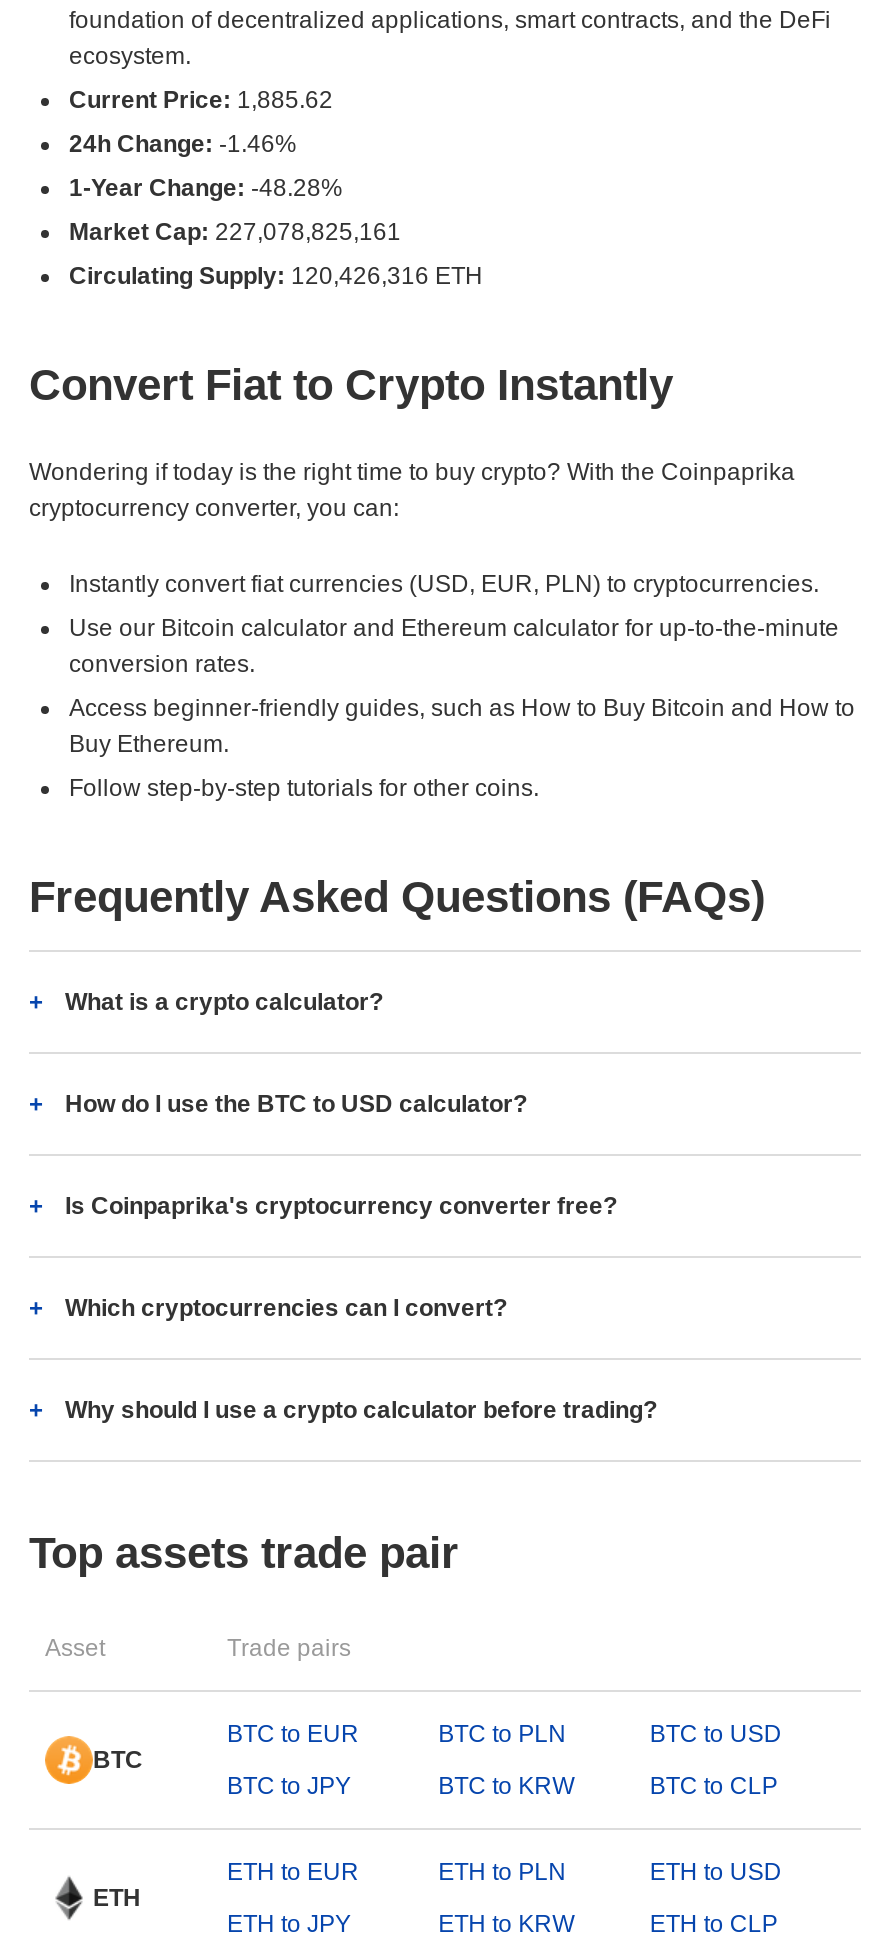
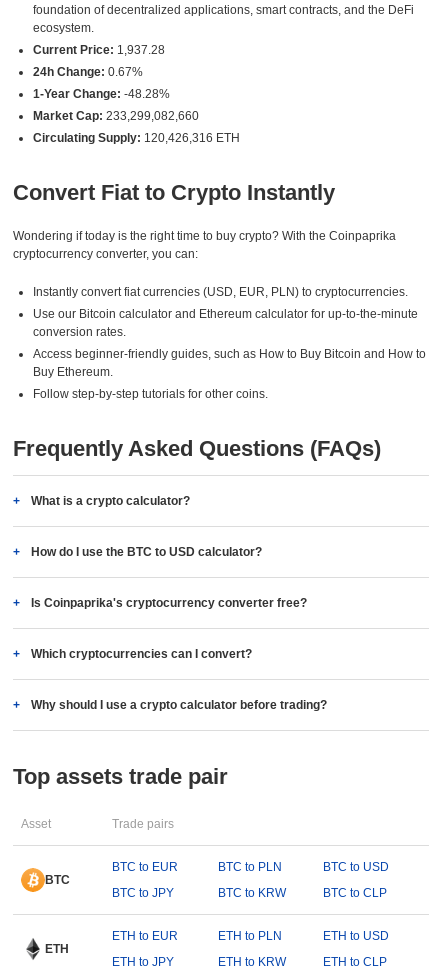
[69,86,333,114] Current Price: 1,885.62 -> [33,43,165,57] Current Price: 1,937.28
[69,130,297,158] 24h Change: -1.46% -> [33,65,143,79] 24h Change: 0.67%
[69,218,401,246] Market Cap: 227,078,825,161 -> [33,109,199,123] Market Cap: 233,299,082,660

